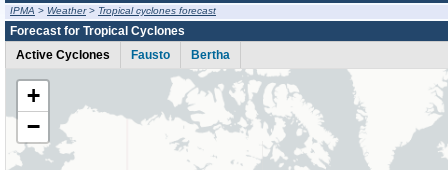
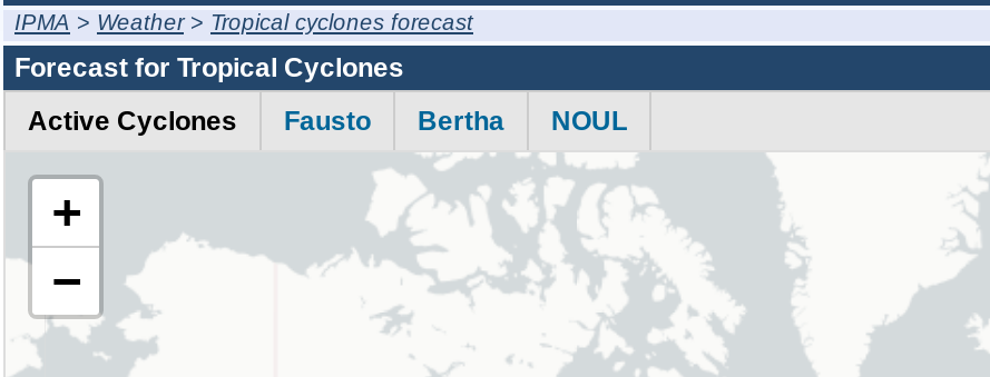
none -> [551,106,627,137] NOUL

